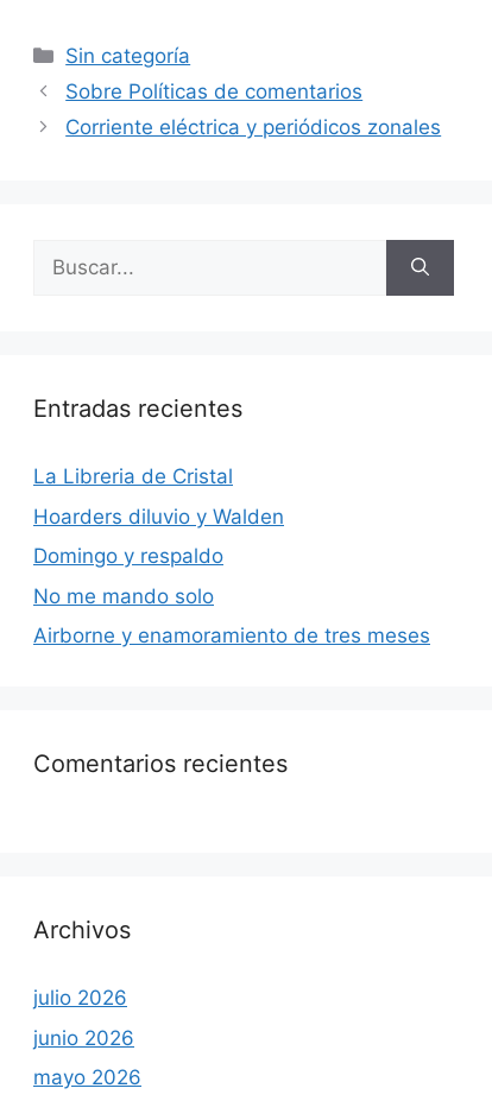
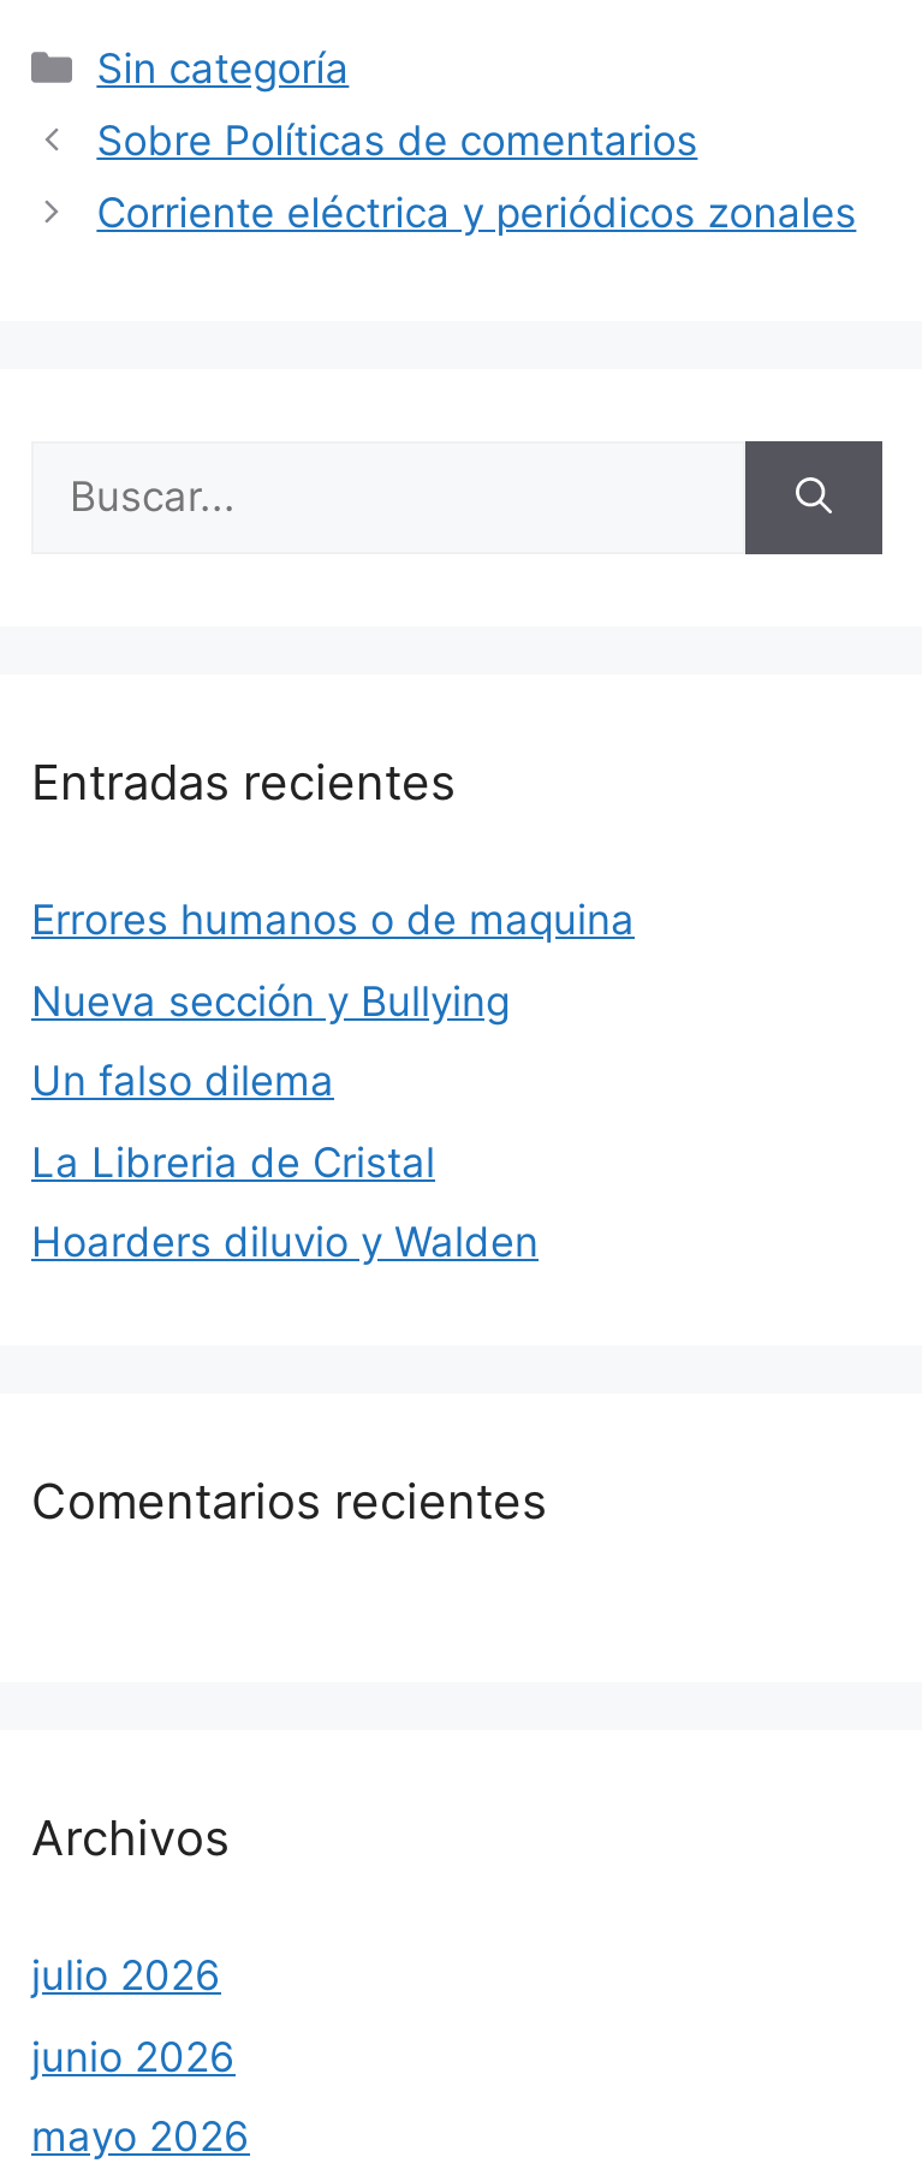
none -> [31,896,635,1105] Errores humanos o de maquina | Nueva sección y Bullying | Un falso dilema
moved [33,464,284,528] -> [31,1137,539,1266]: La Libreria de Cristal | Hoarders diluvio y Walden
[33,544,430,647] Domingo y respaldo | No me mando solo | Airborne y enamoramiento de tres meses -> none

